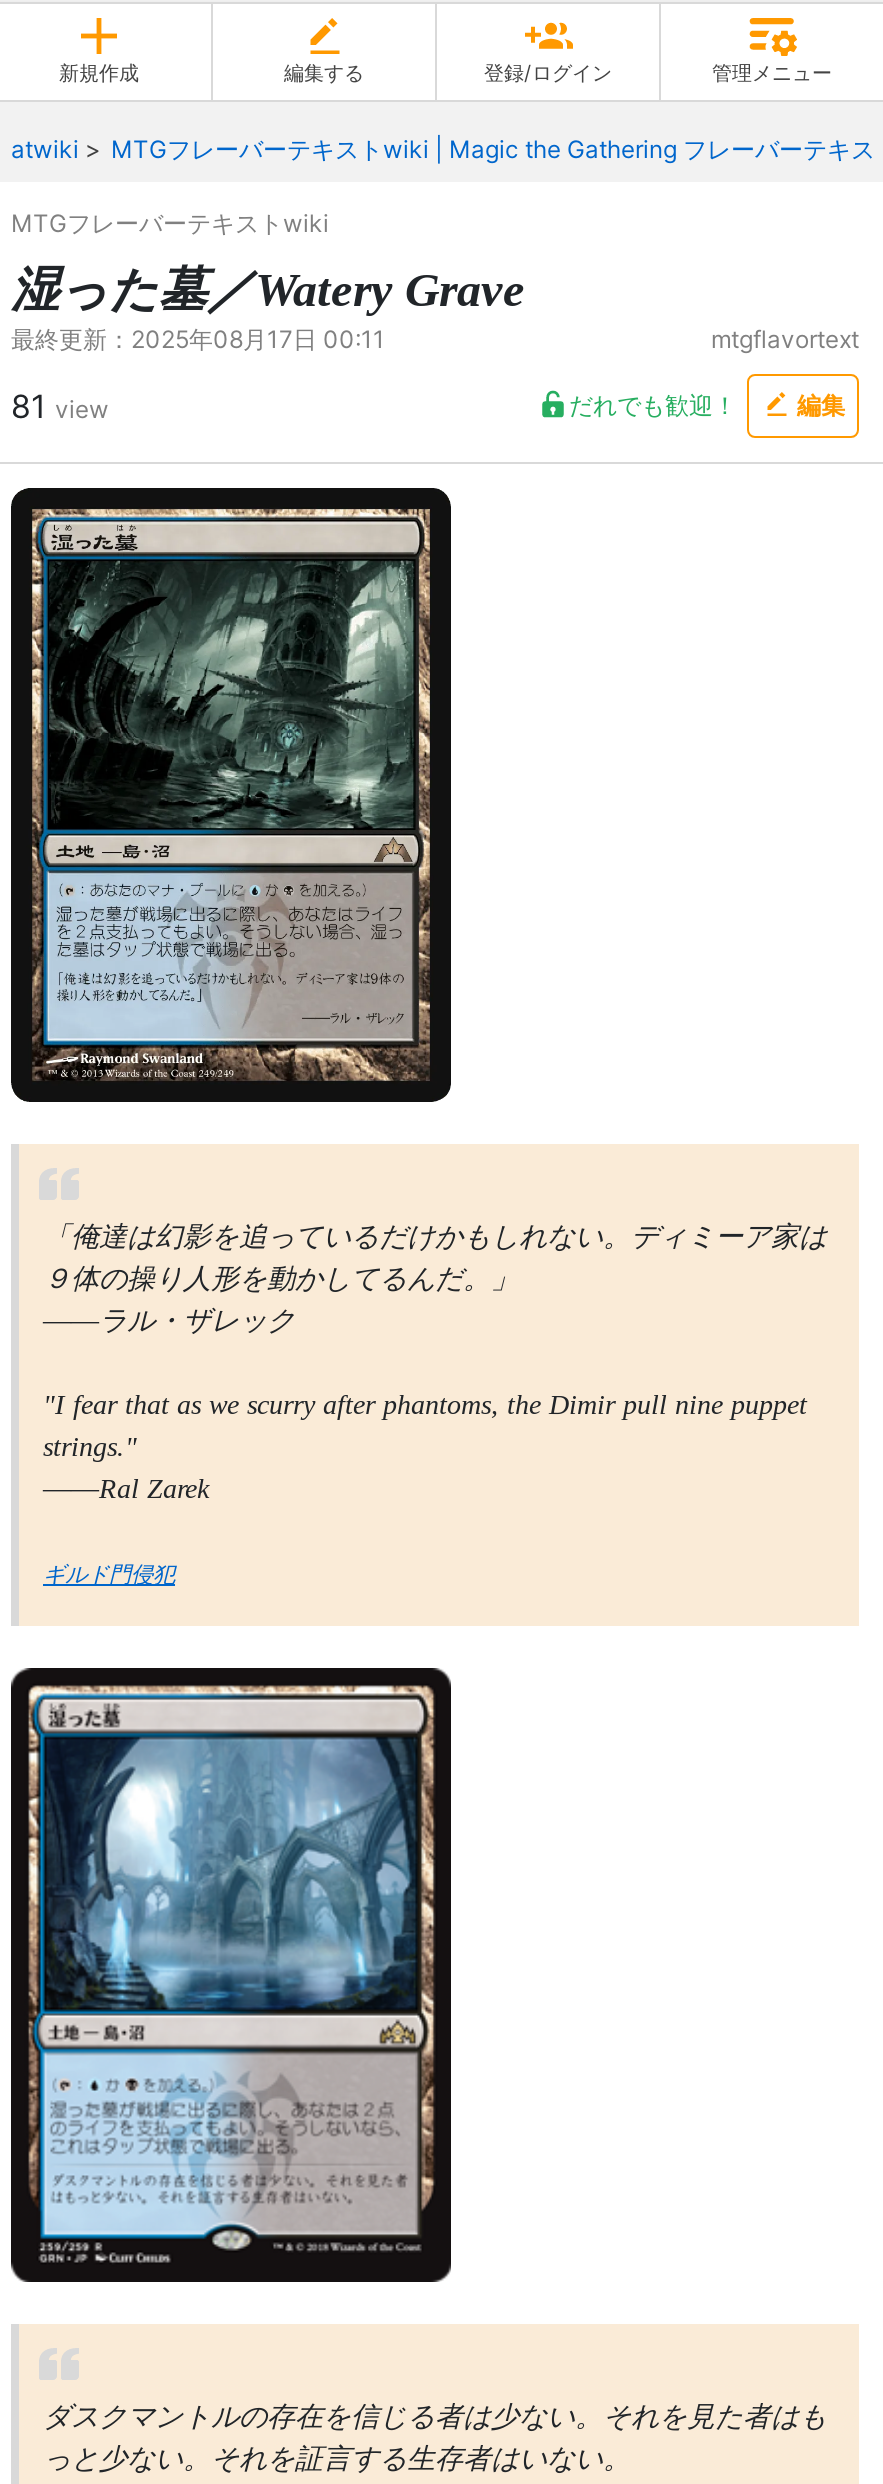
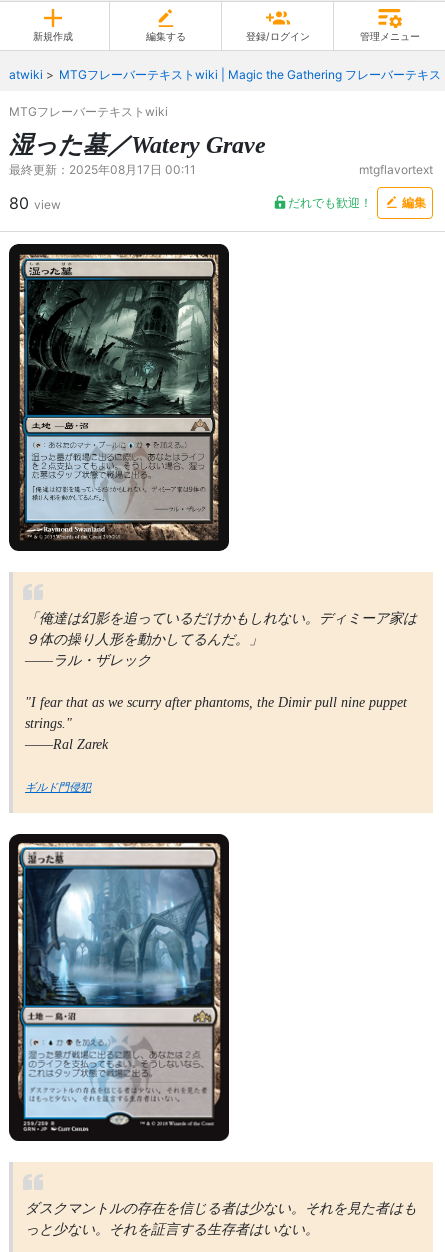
[11,386,109,426] 81 view -> [9,193,61,213] 80 view

